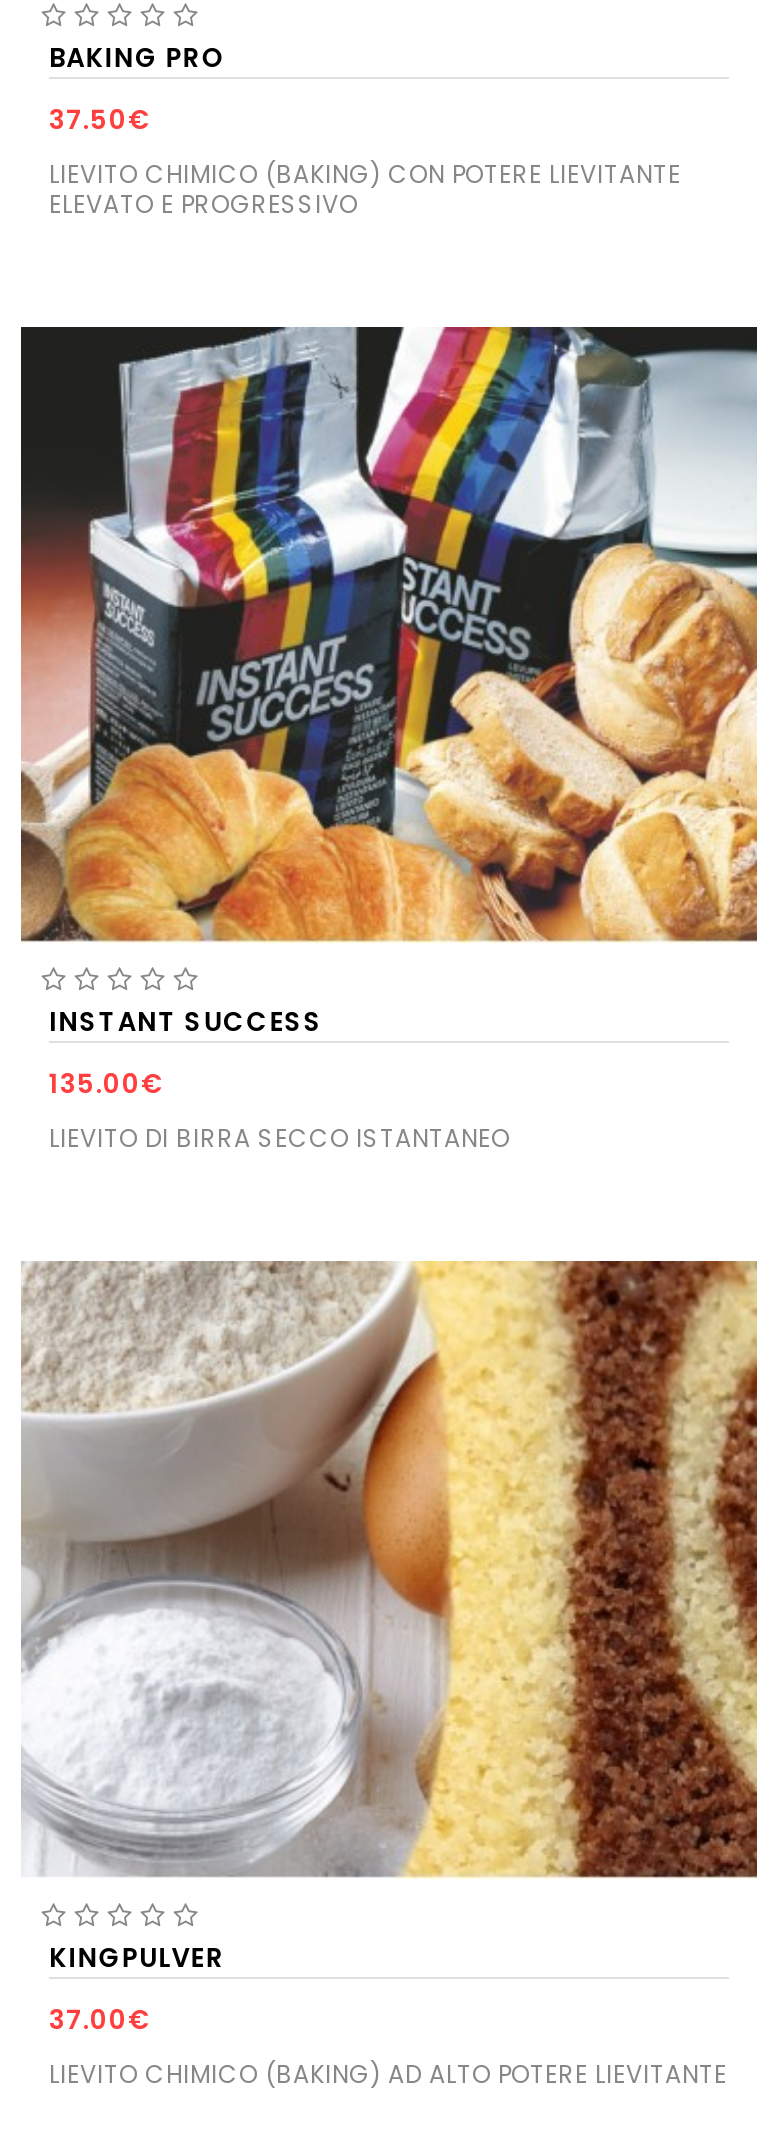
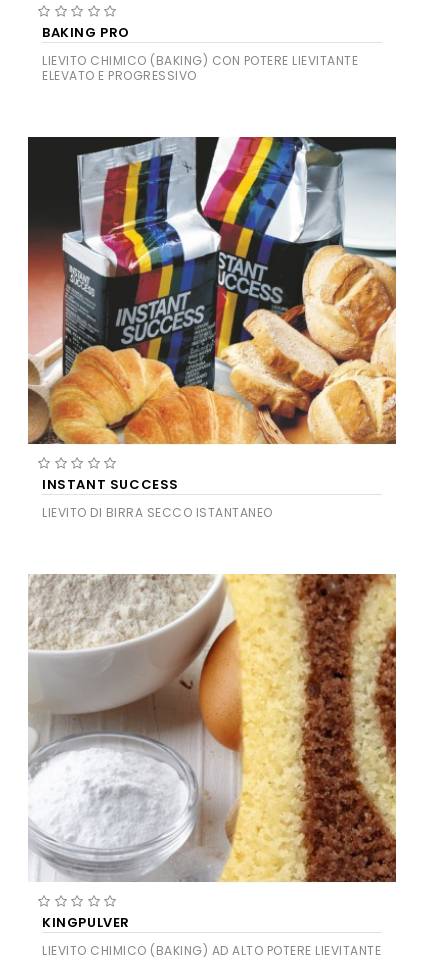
[49,101,153,139] 37.50€ -> none
[49,1066,166,1104] 135.00€ -> none
[49,2001,153,2039] 37.00€ -> none

